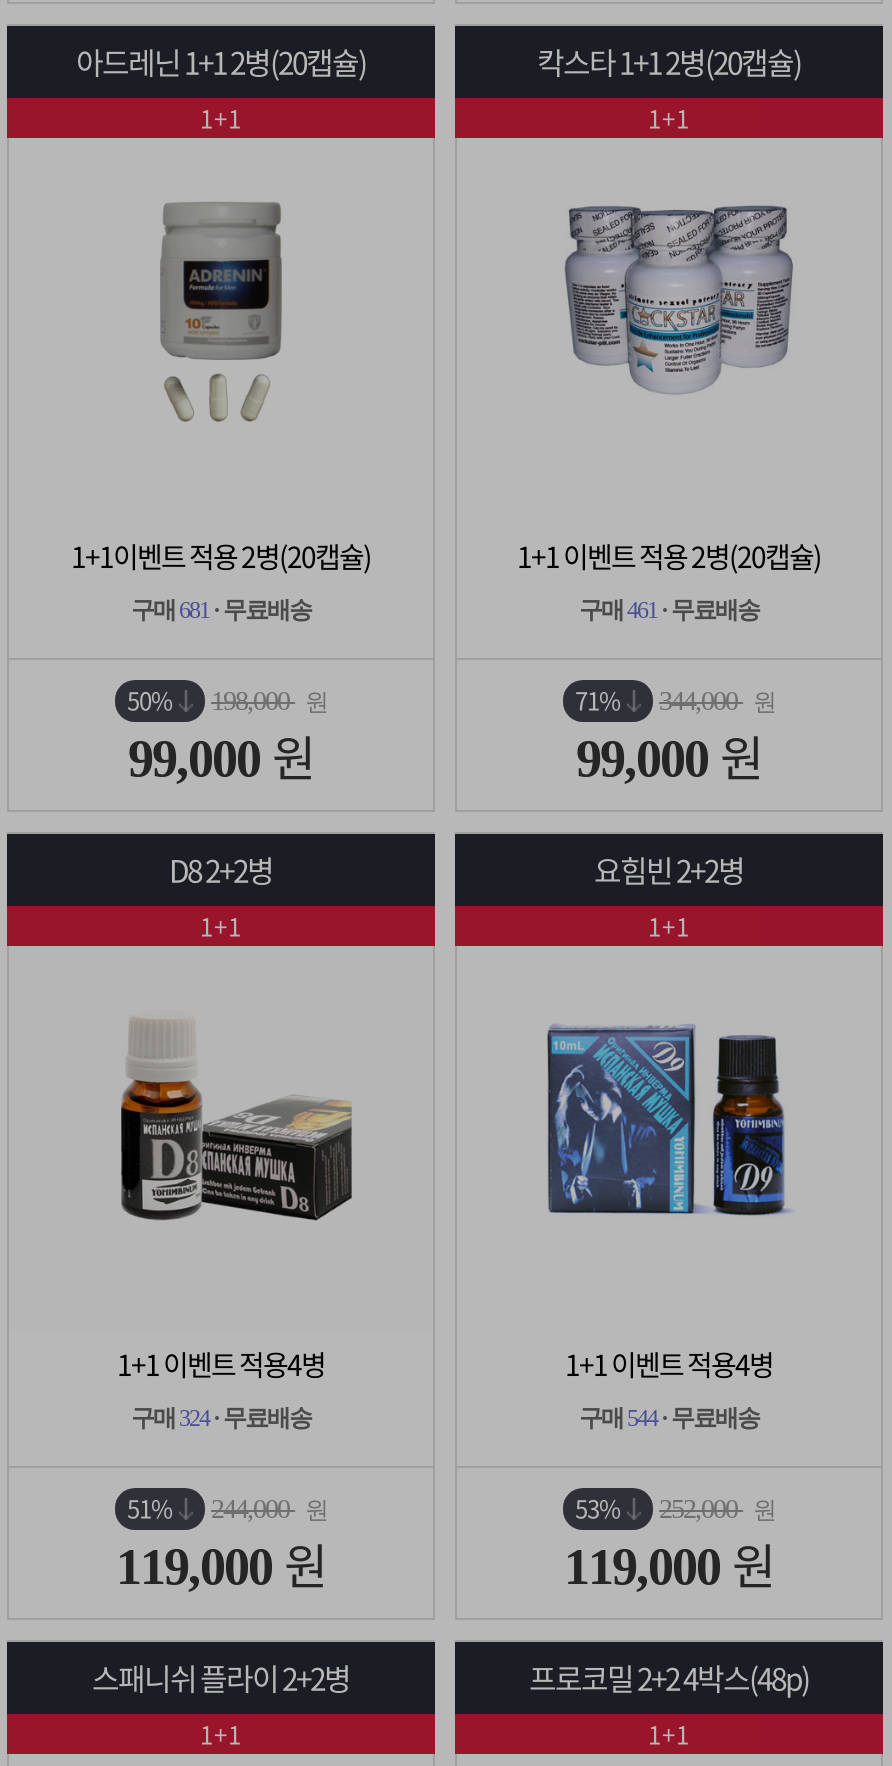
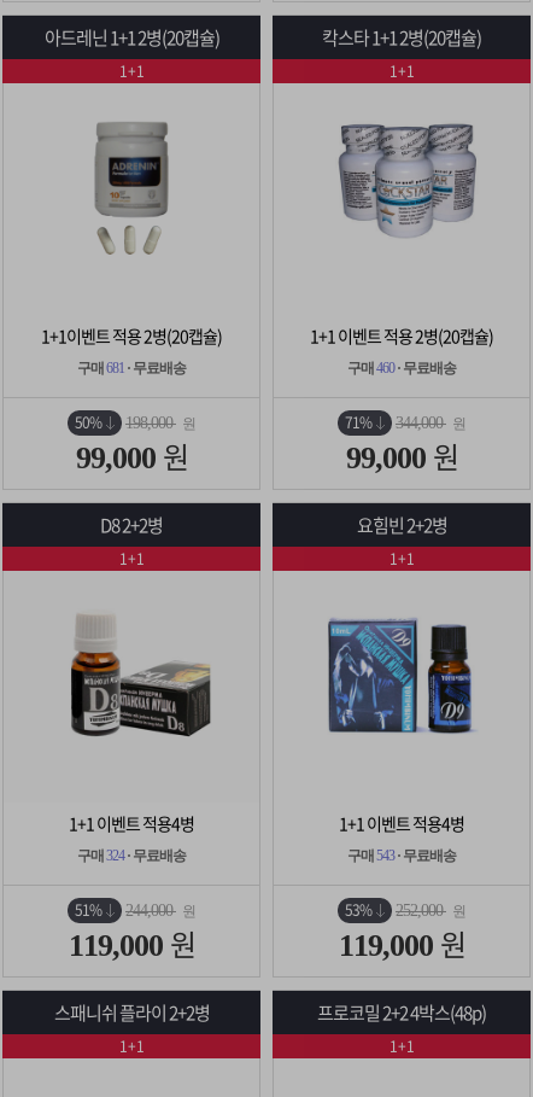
[579,596,759,624] 구매461 · 무료배송 -> [347,360,456,377] 구매460 · 무료배송
[579,1404,759,1432] 구매 544· 무료배송 -> [347,847,456,864] 구매 543· 무료배송

